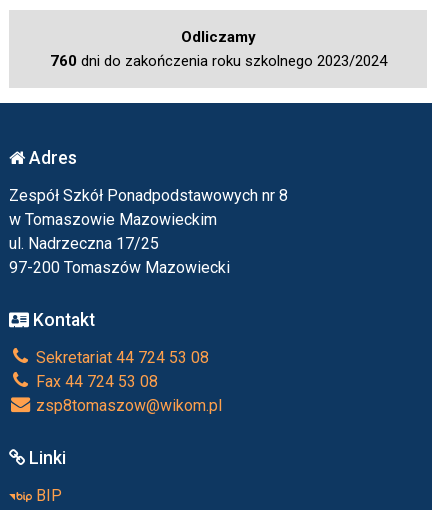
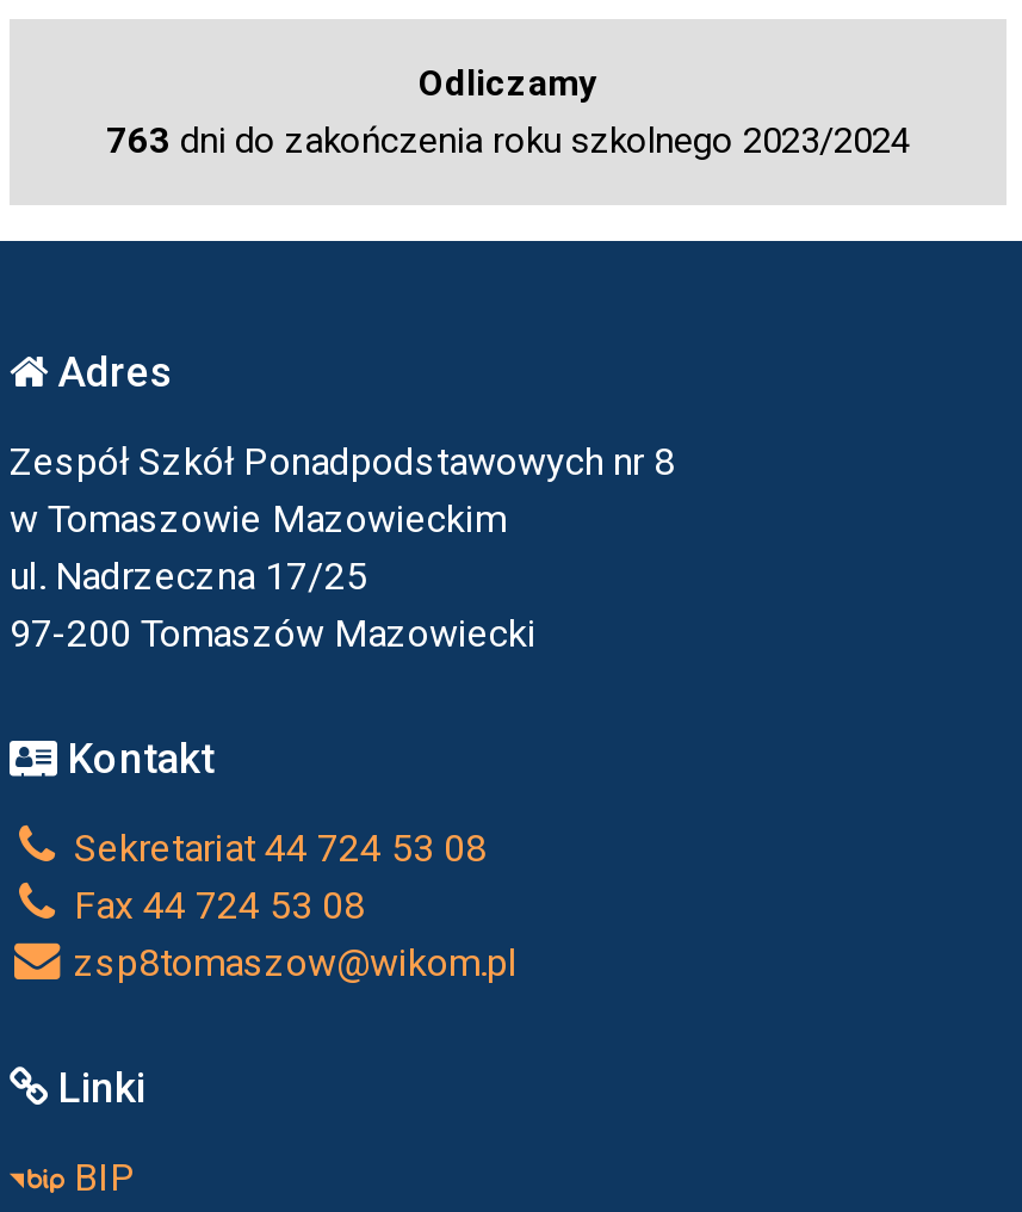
[49,52,386,70] 760 dni do zakończenia roku szkolnego 2023/2024 -> [106,120,910,163] 763 dni do zakończenia roku szkolnego 2023/2024

